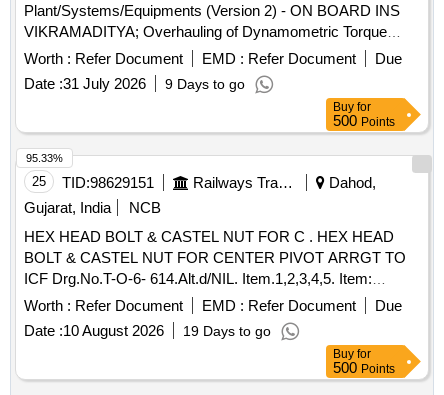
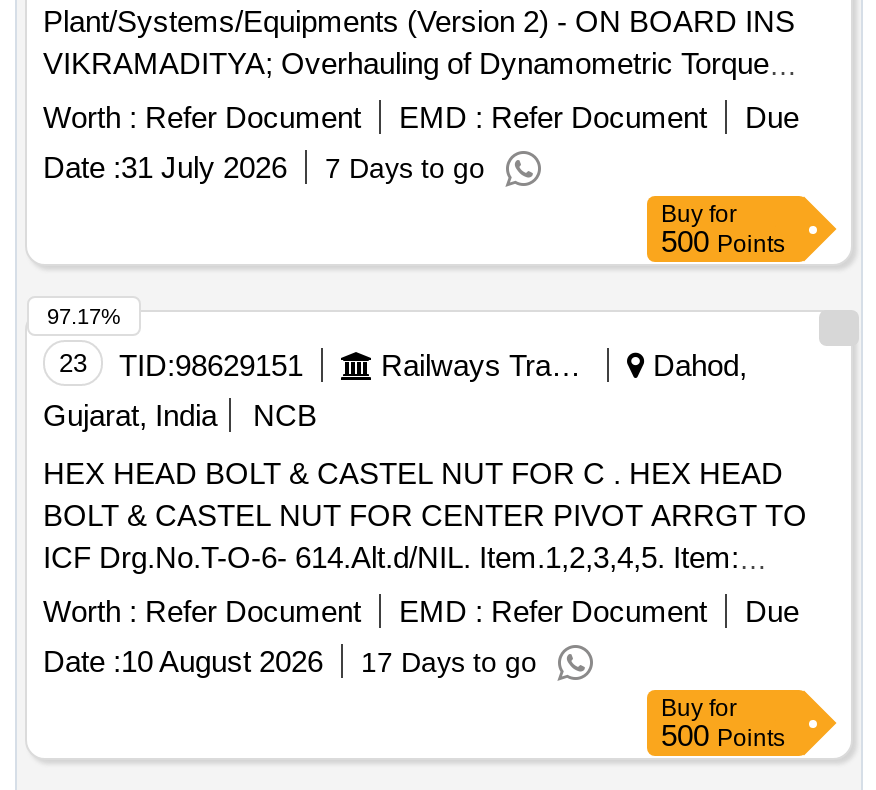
[24,75,245,92] Date : 31 July 2026 9 Days to go -> [43,150,485,184] Date : 31 July 2026 7 Days to go
[26,152,63,164] 95.33% -> [47,304,121,328] 97.17%
[32,174,154,191] 25 TID:98629151 -> [59,348,303,382] 23 TID:98629151
[24,322,271,339] Date : 10 August 2026 19 Days to go -> [43,644,537,678] Date : 10 August 2026 17 Days to go

